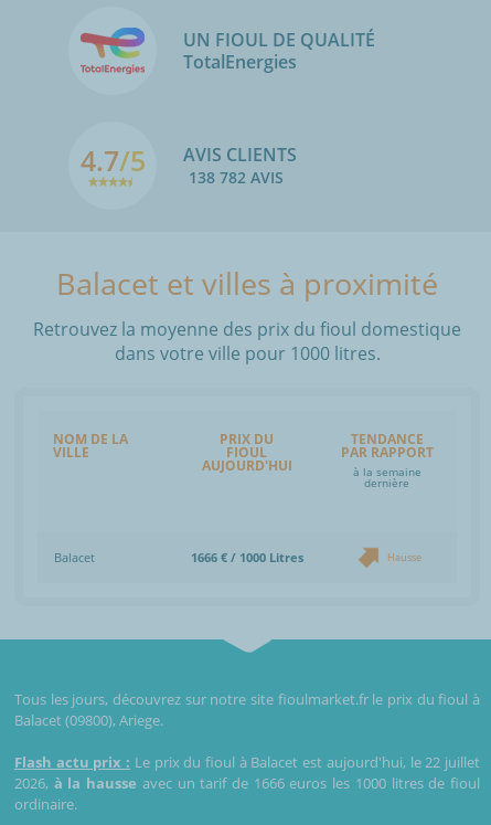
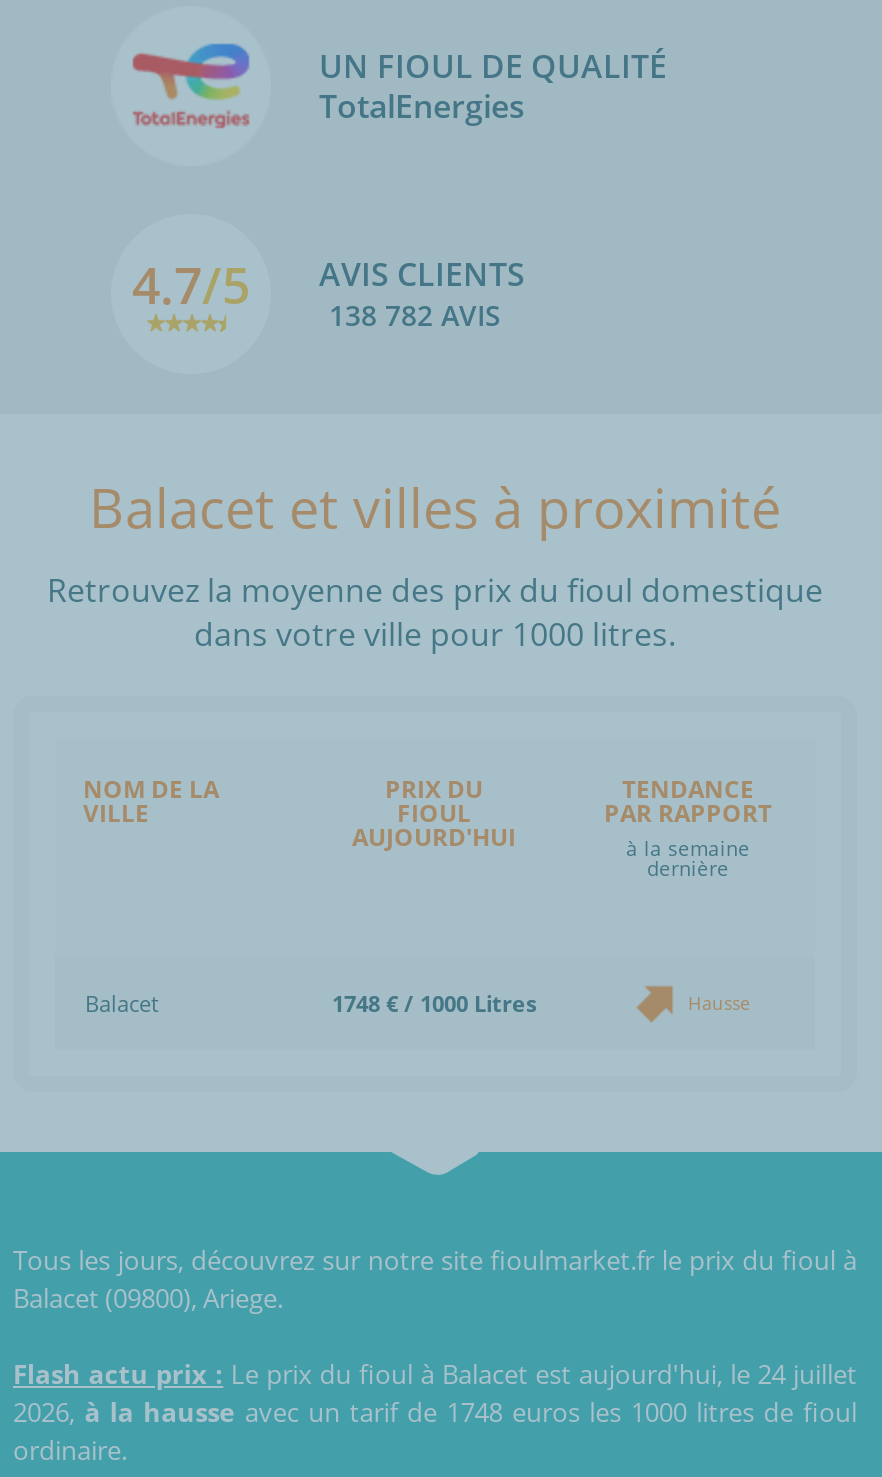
[190,549,303,565] 1666 € / 1000 Litres -> [332,988,536,1018] 1748 € / 1000 Litres
[14,752,480,772] Flash actu prix : Le prix du fioul à Balacet est aujourd'hui, le 22 juillet -> [13,1356,857,1392] Flash actu prix : Le prix du fioul à Balacet est aujourd'hui, le 24 juillet
[14,773,480,793] 2026, à la hausse avec un tarif de 1666 euros les 1000 litres de fioul -> [13,1394,857,1430] 2026, à la hausse avec un tarif de 1748 euros les 1000 litres de fioul

